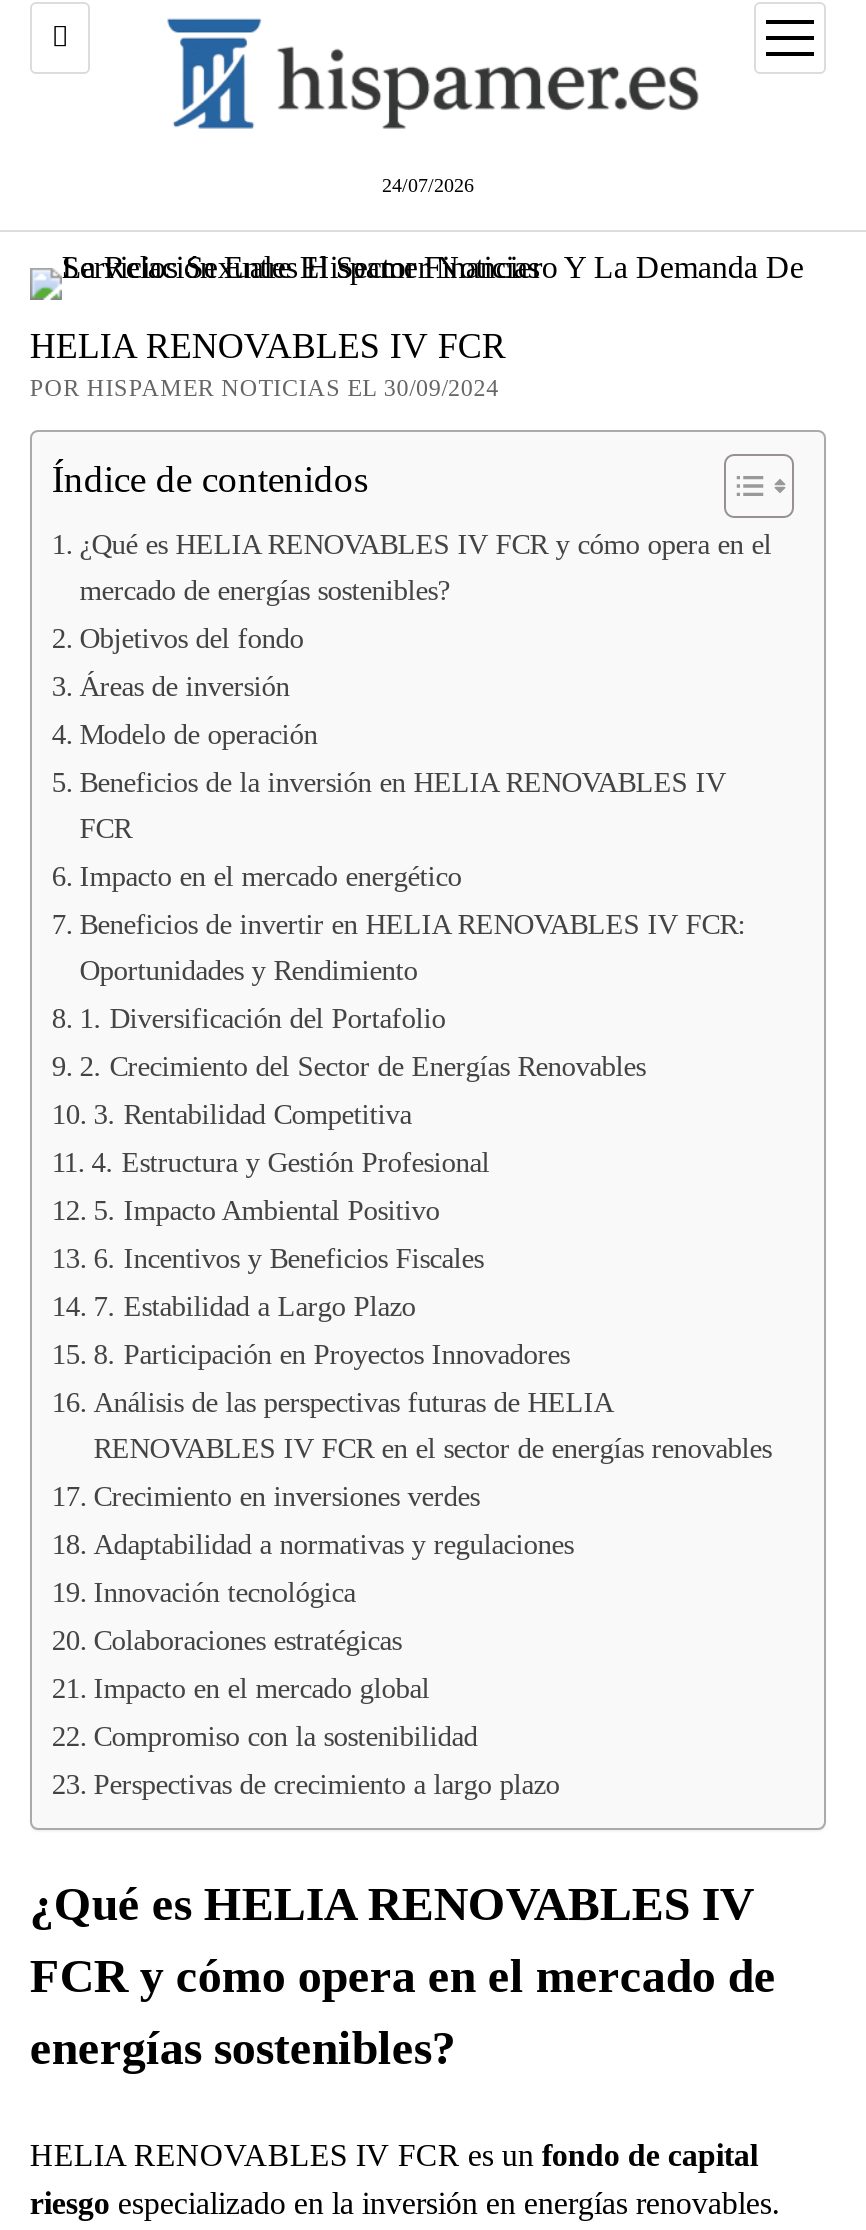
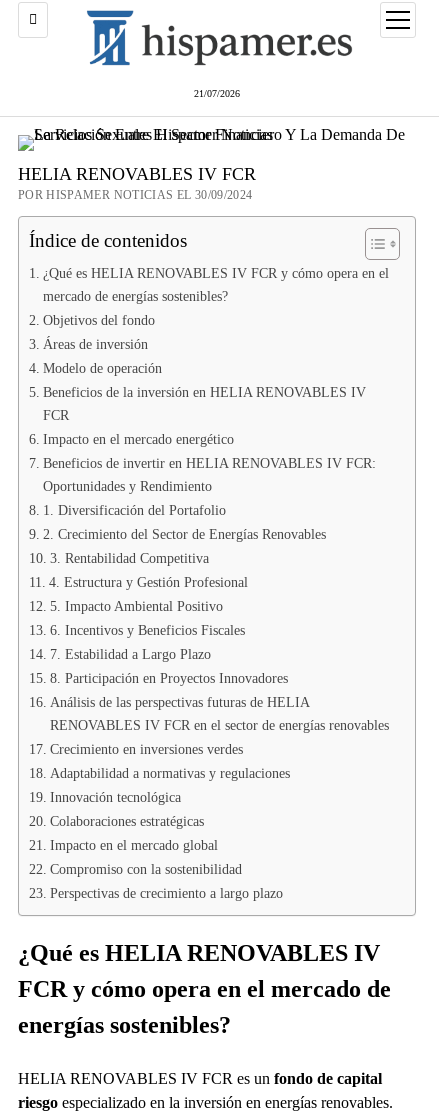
[382,173,474,195] 24/07/2026 -> [194,87,240,98] 21/07/2026

